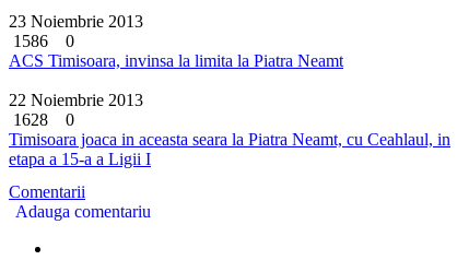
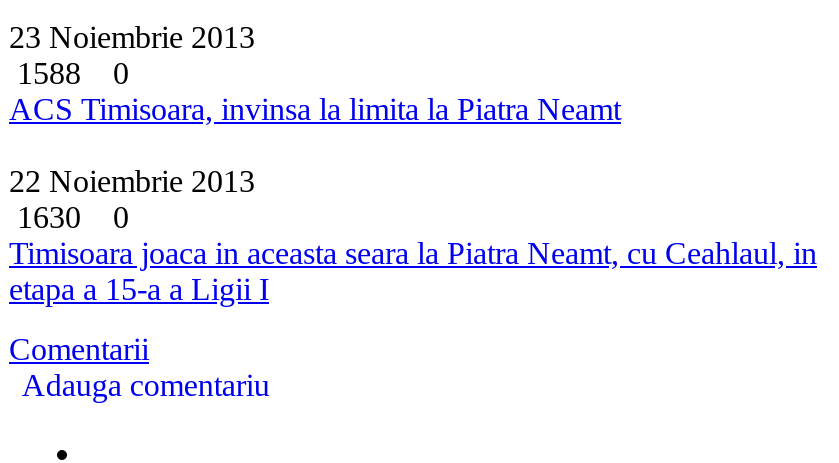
[9,32,74,50] 1586 0 -> [9,56,129,90] 1588 0
[9,110,74,129] 1628 0 -> [9,200,129,234] 1630 0

